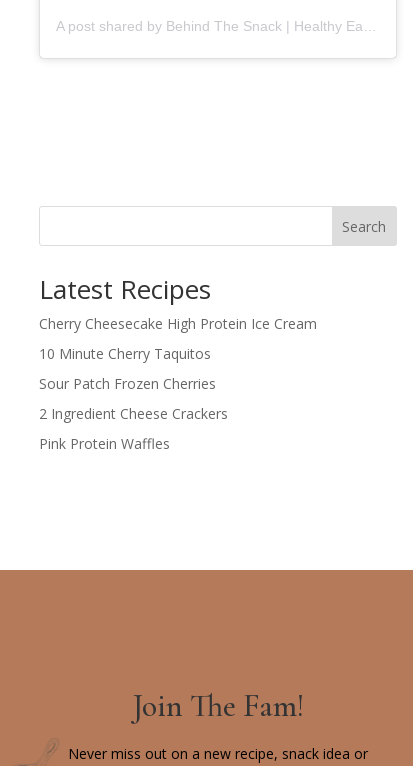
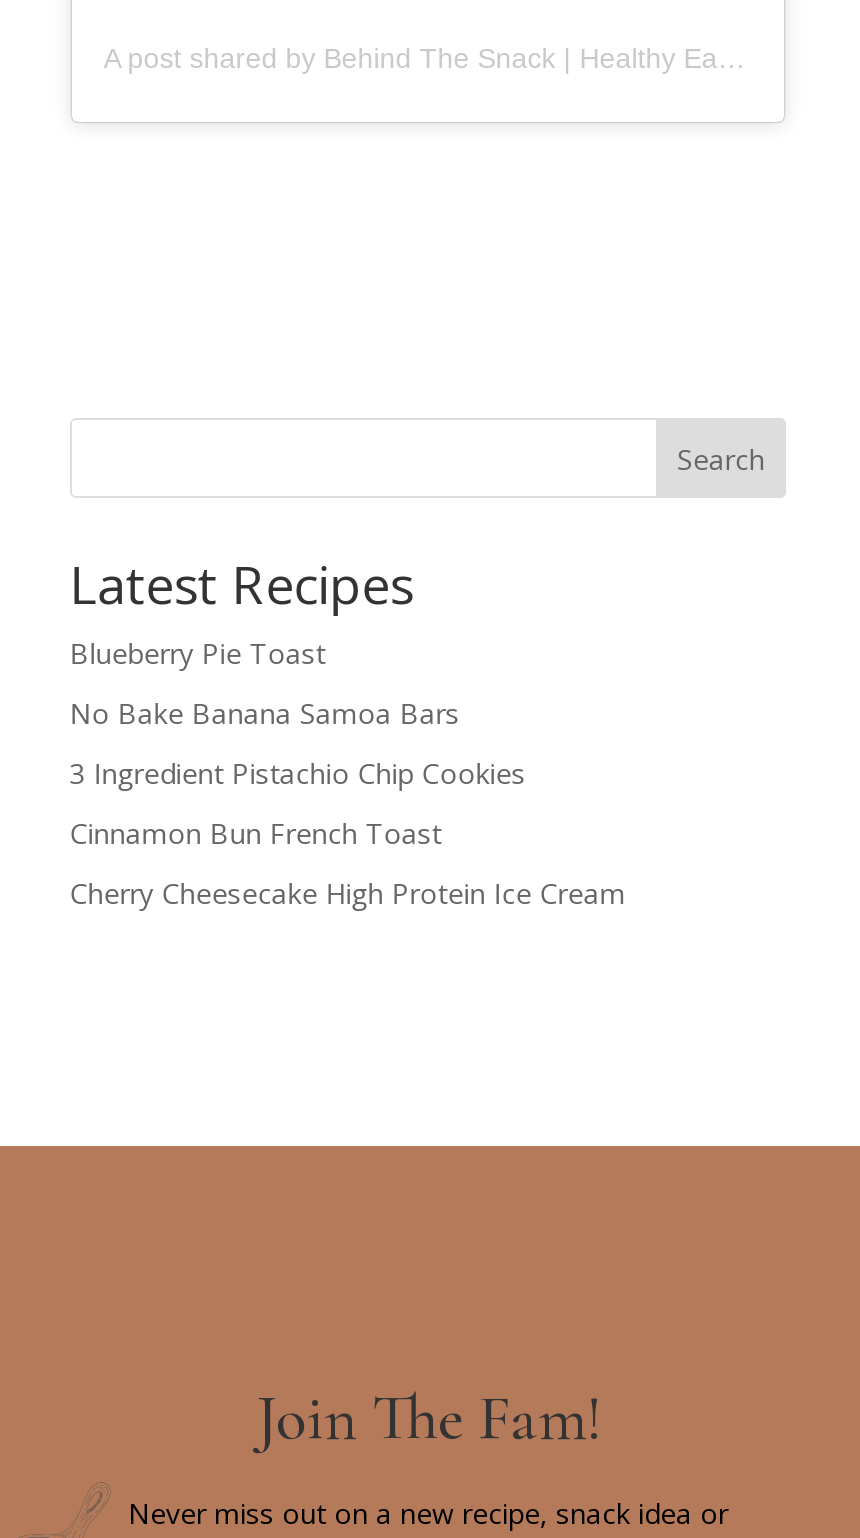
none -> [70,634,526,852] Blueberry Pie Toast | No Bake Banana Samoa Bars | 3 Ingredient Pistachio Chip Cookies | Cinnamon Bun French Toast
moved [39,314,317,333] -> [70,874,626,912]: Cherry Cheesecake High Protein Ice Cream
[39,344,228,453] 10 Minute Cherry Taquitos | Sour Patch Frozen Cherries | 2 Ingredient Cheese Crackers | Pink Protein Waffles -> none

